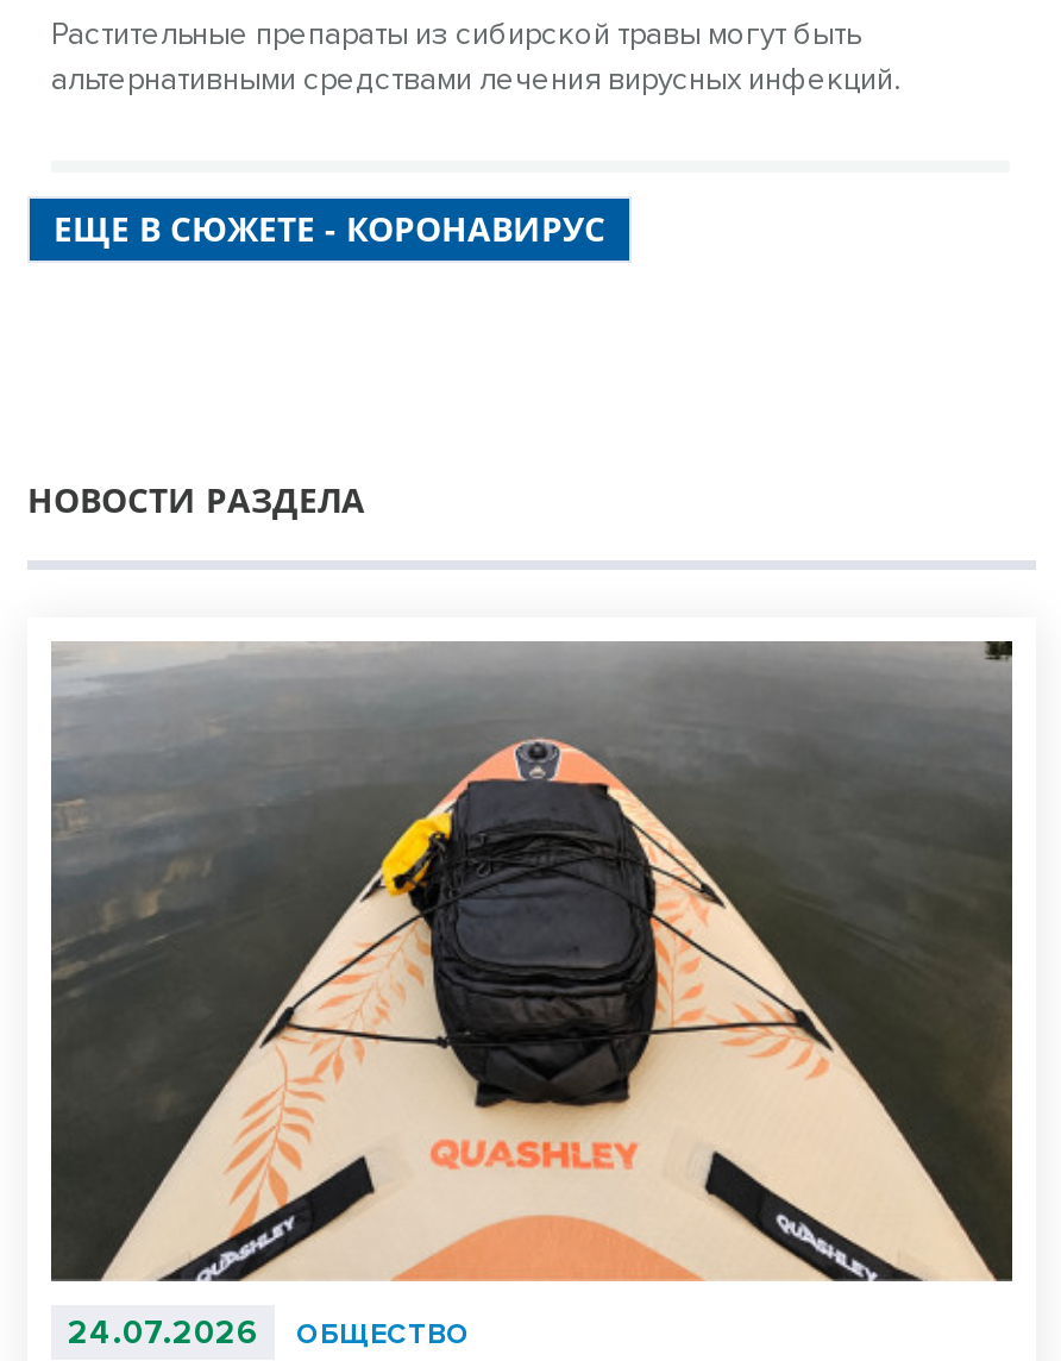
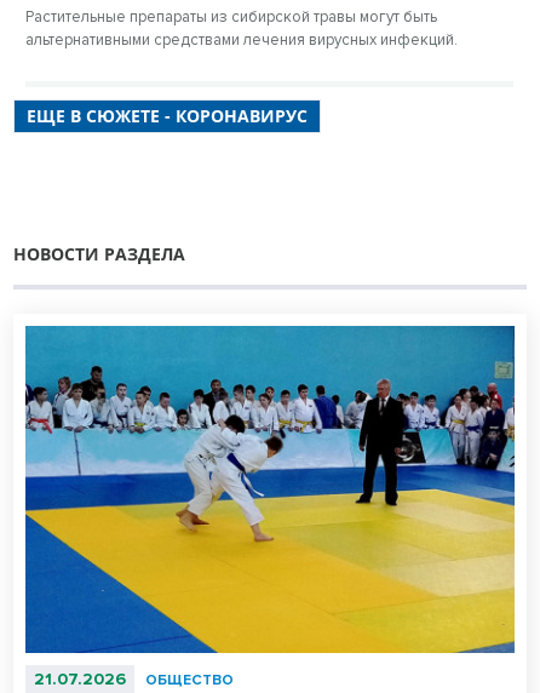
[49,638,1015,1353] [image] | 24.07.2026 ОБЩЕСТВО -> [24,325,516,689] [image] | 21.07.2026 ОБЩЕСТВО

